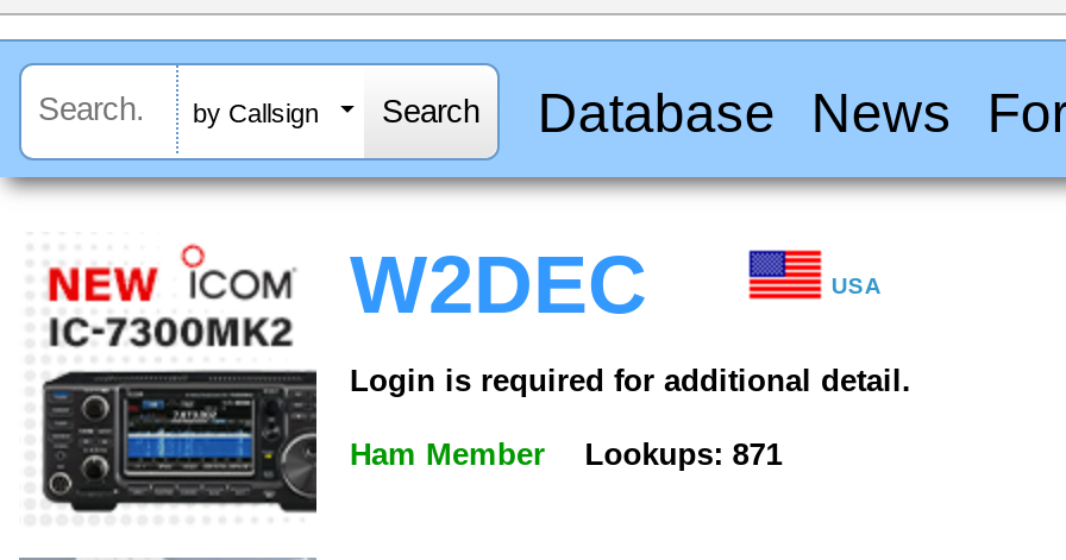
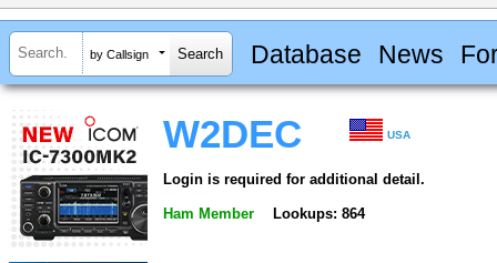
[350,437,782,472] Ham Member Lookups: 871 -> [163,206,365,222] Ham Member Lookups: 864

